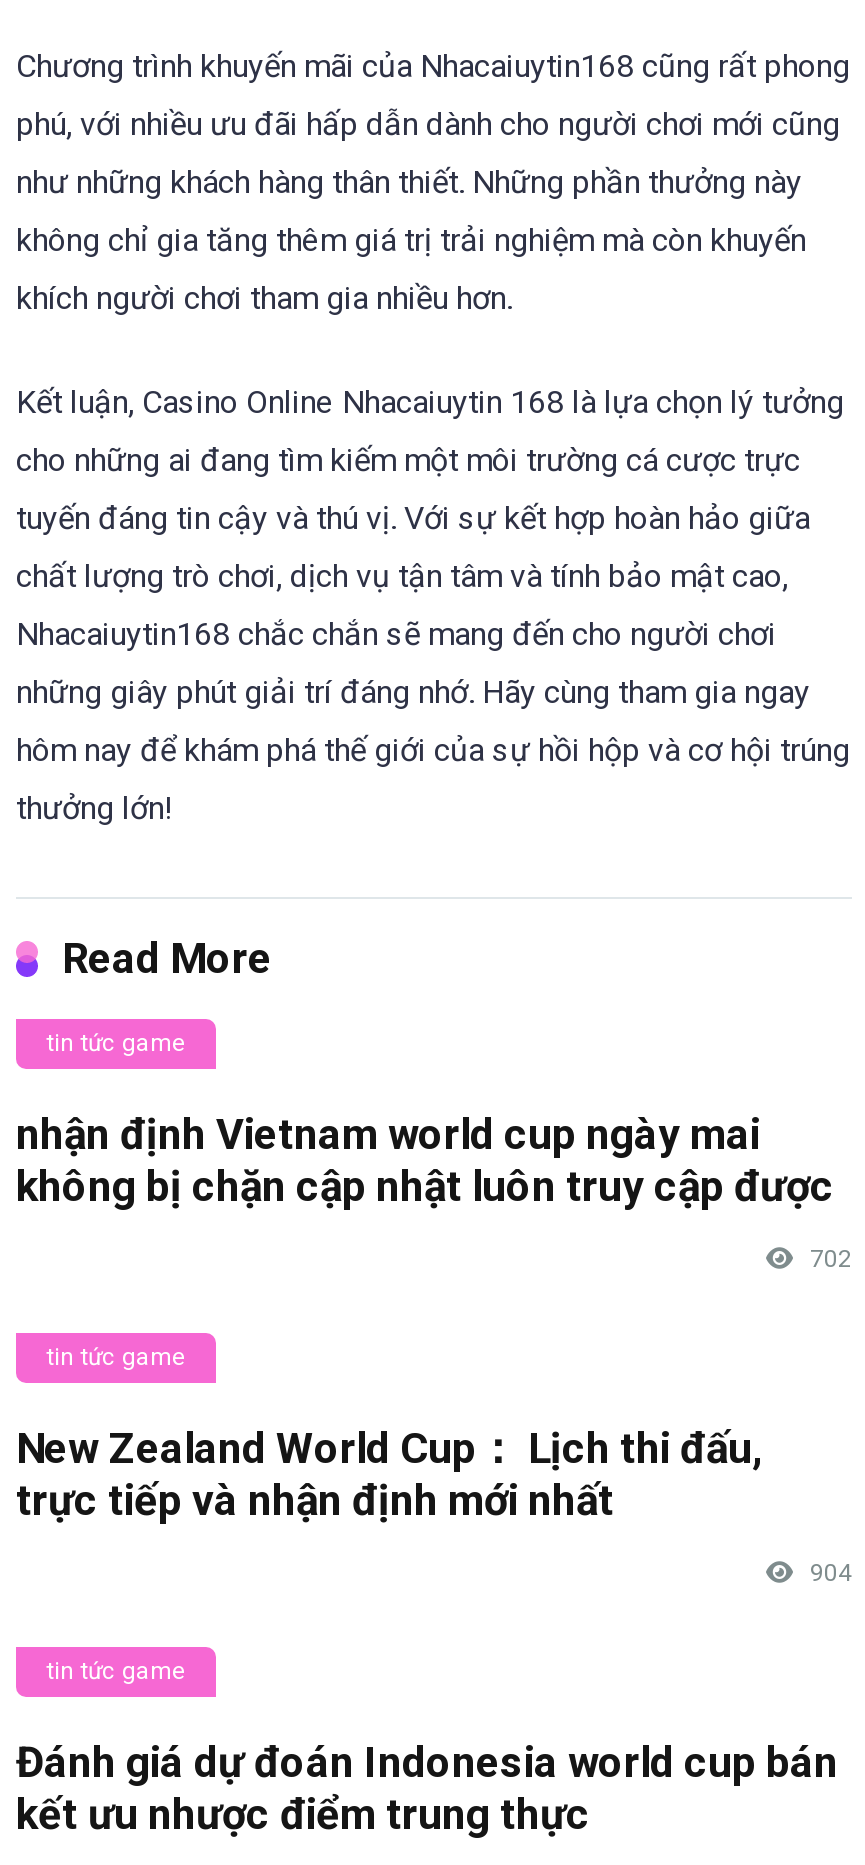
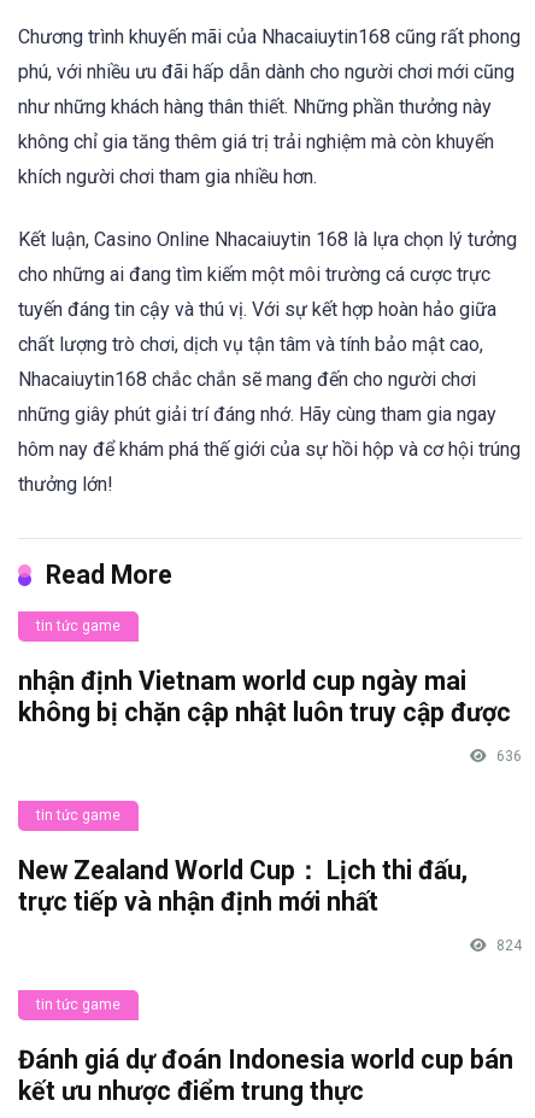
[804,1245,852,1273] 702 -> [493,748,522,765] 636
[804,1559,852,1587] 904 -> [493,937,522,954] 824

